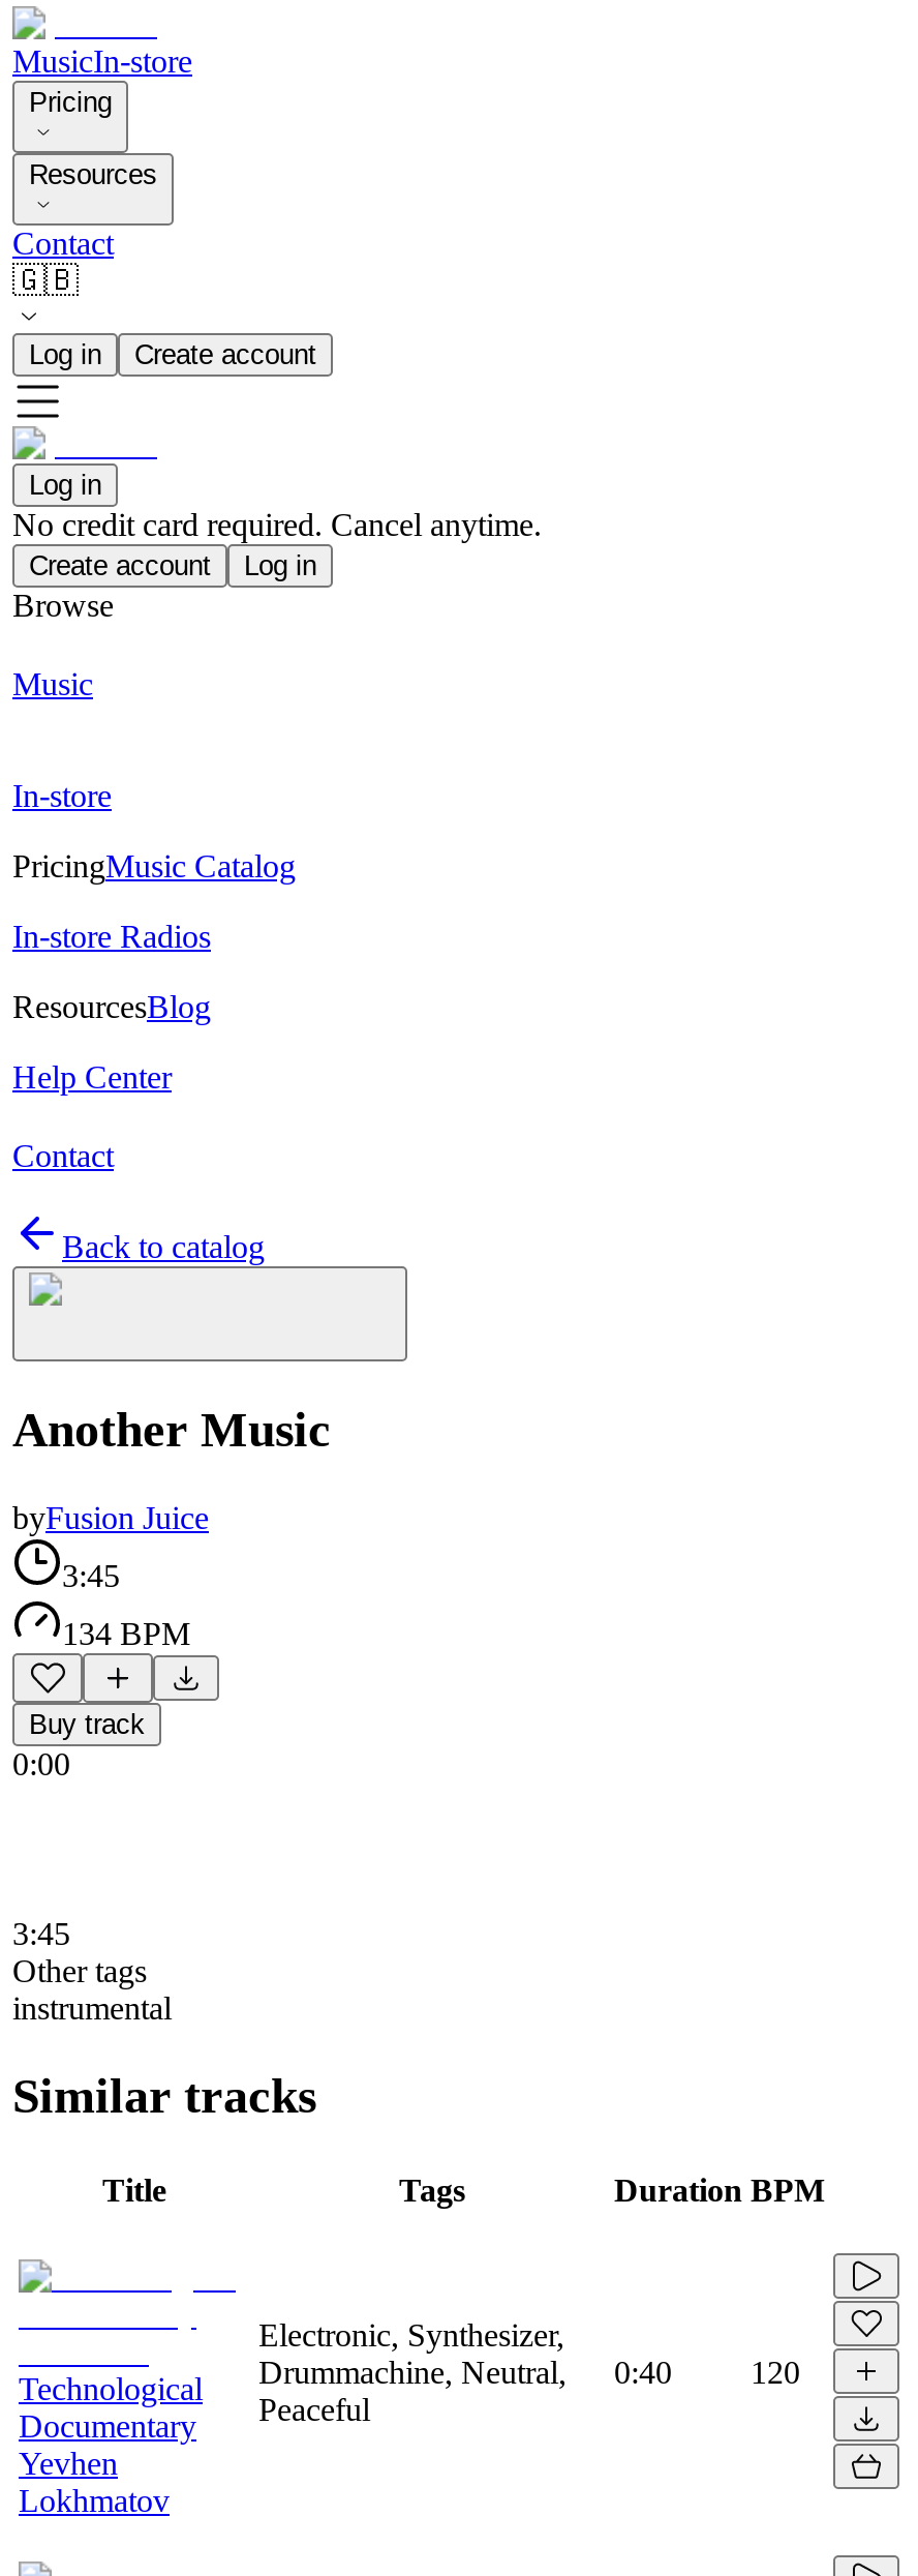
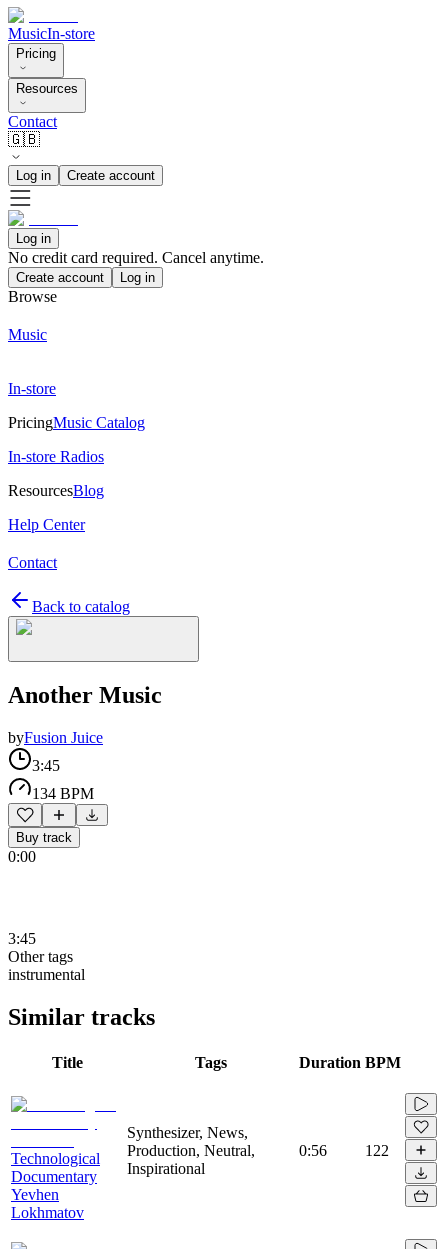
[258,2317,567,2426] Electronic, Synthesizer, | Drummachine, Neutral, | Peaceful -> [127,1124,255,1177] Synthesizer, News, | Production, Neutral, | Inspirational
[614,2354,800,2389] 0:40 | 120 -> [299,1142,389,1159] 0:56 | 122

